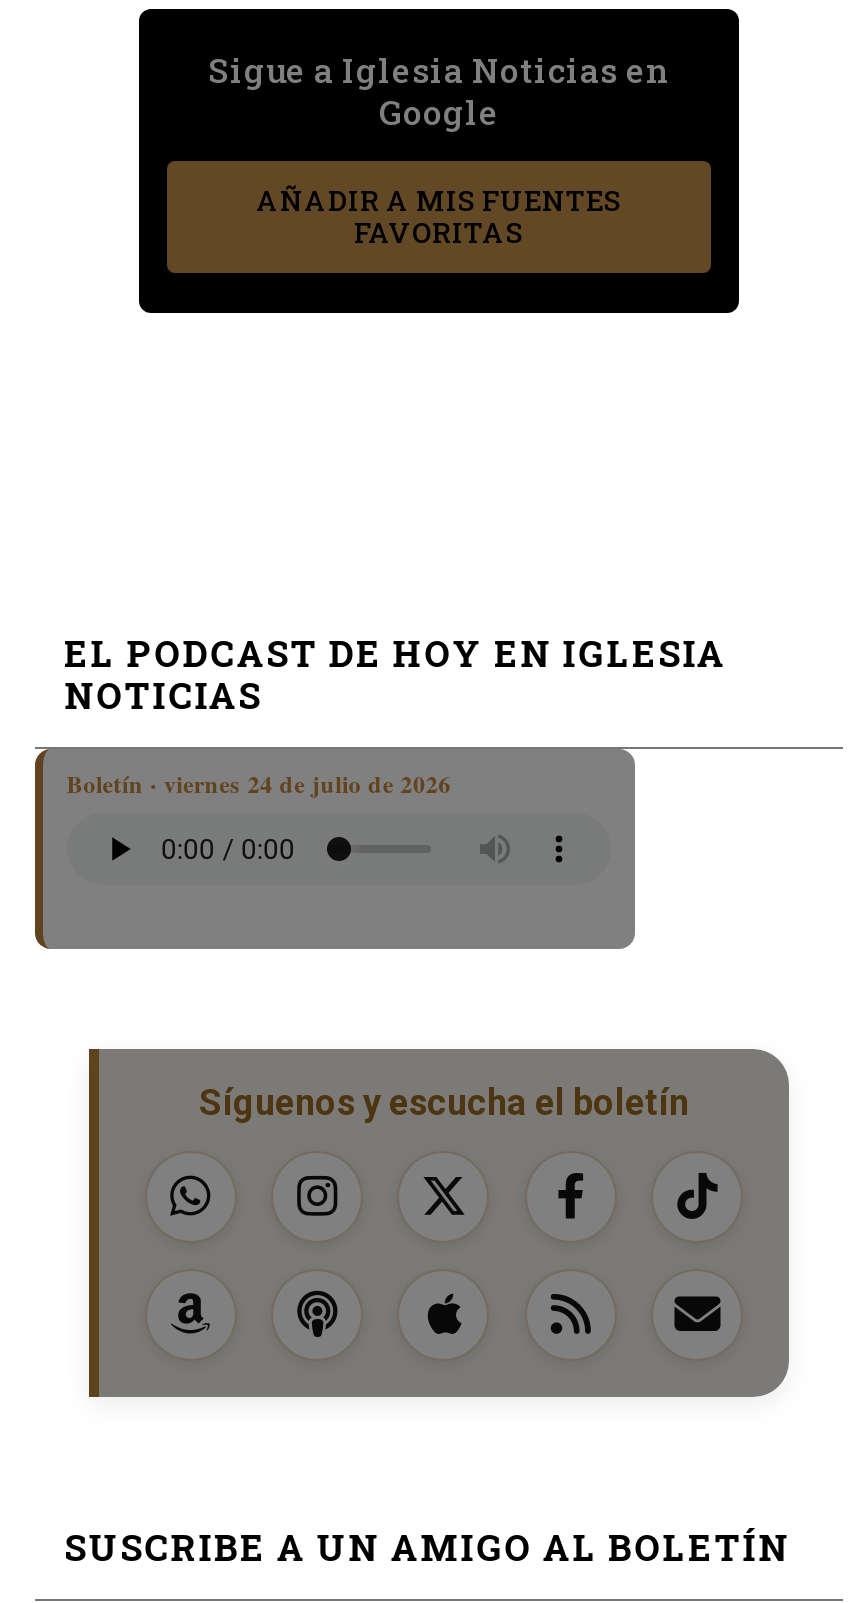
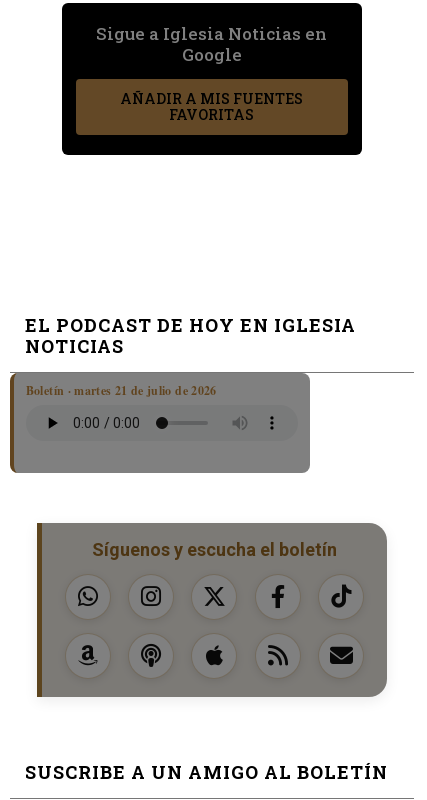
[66,766,451,800] Boletín · viernes 24 de julio de 2026 -> [26,381,217,398] Boletín · martes 21 de julio de 2026

